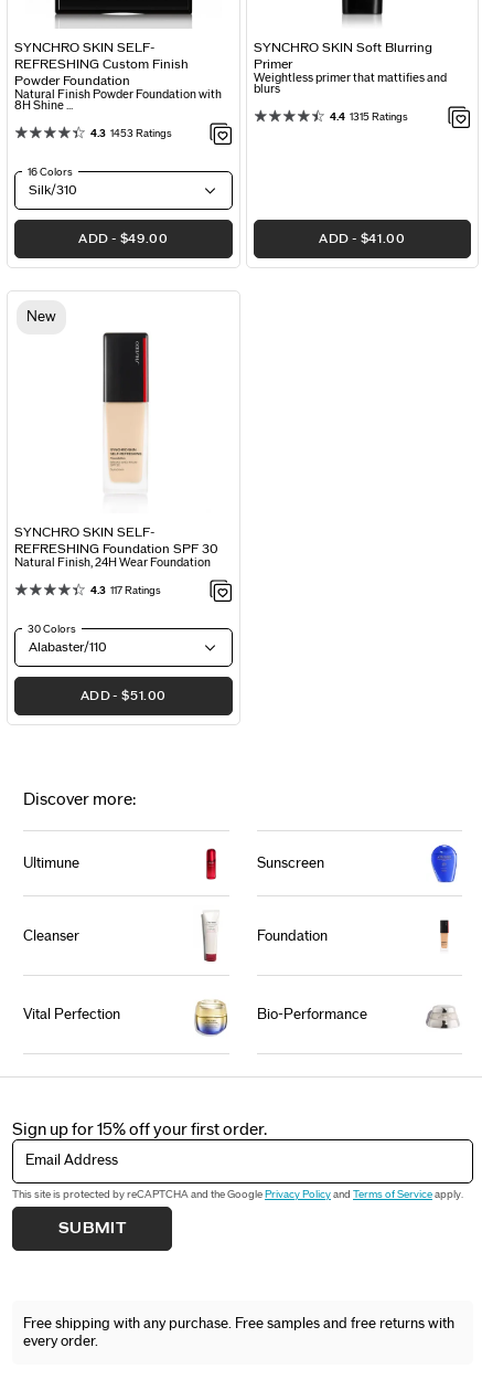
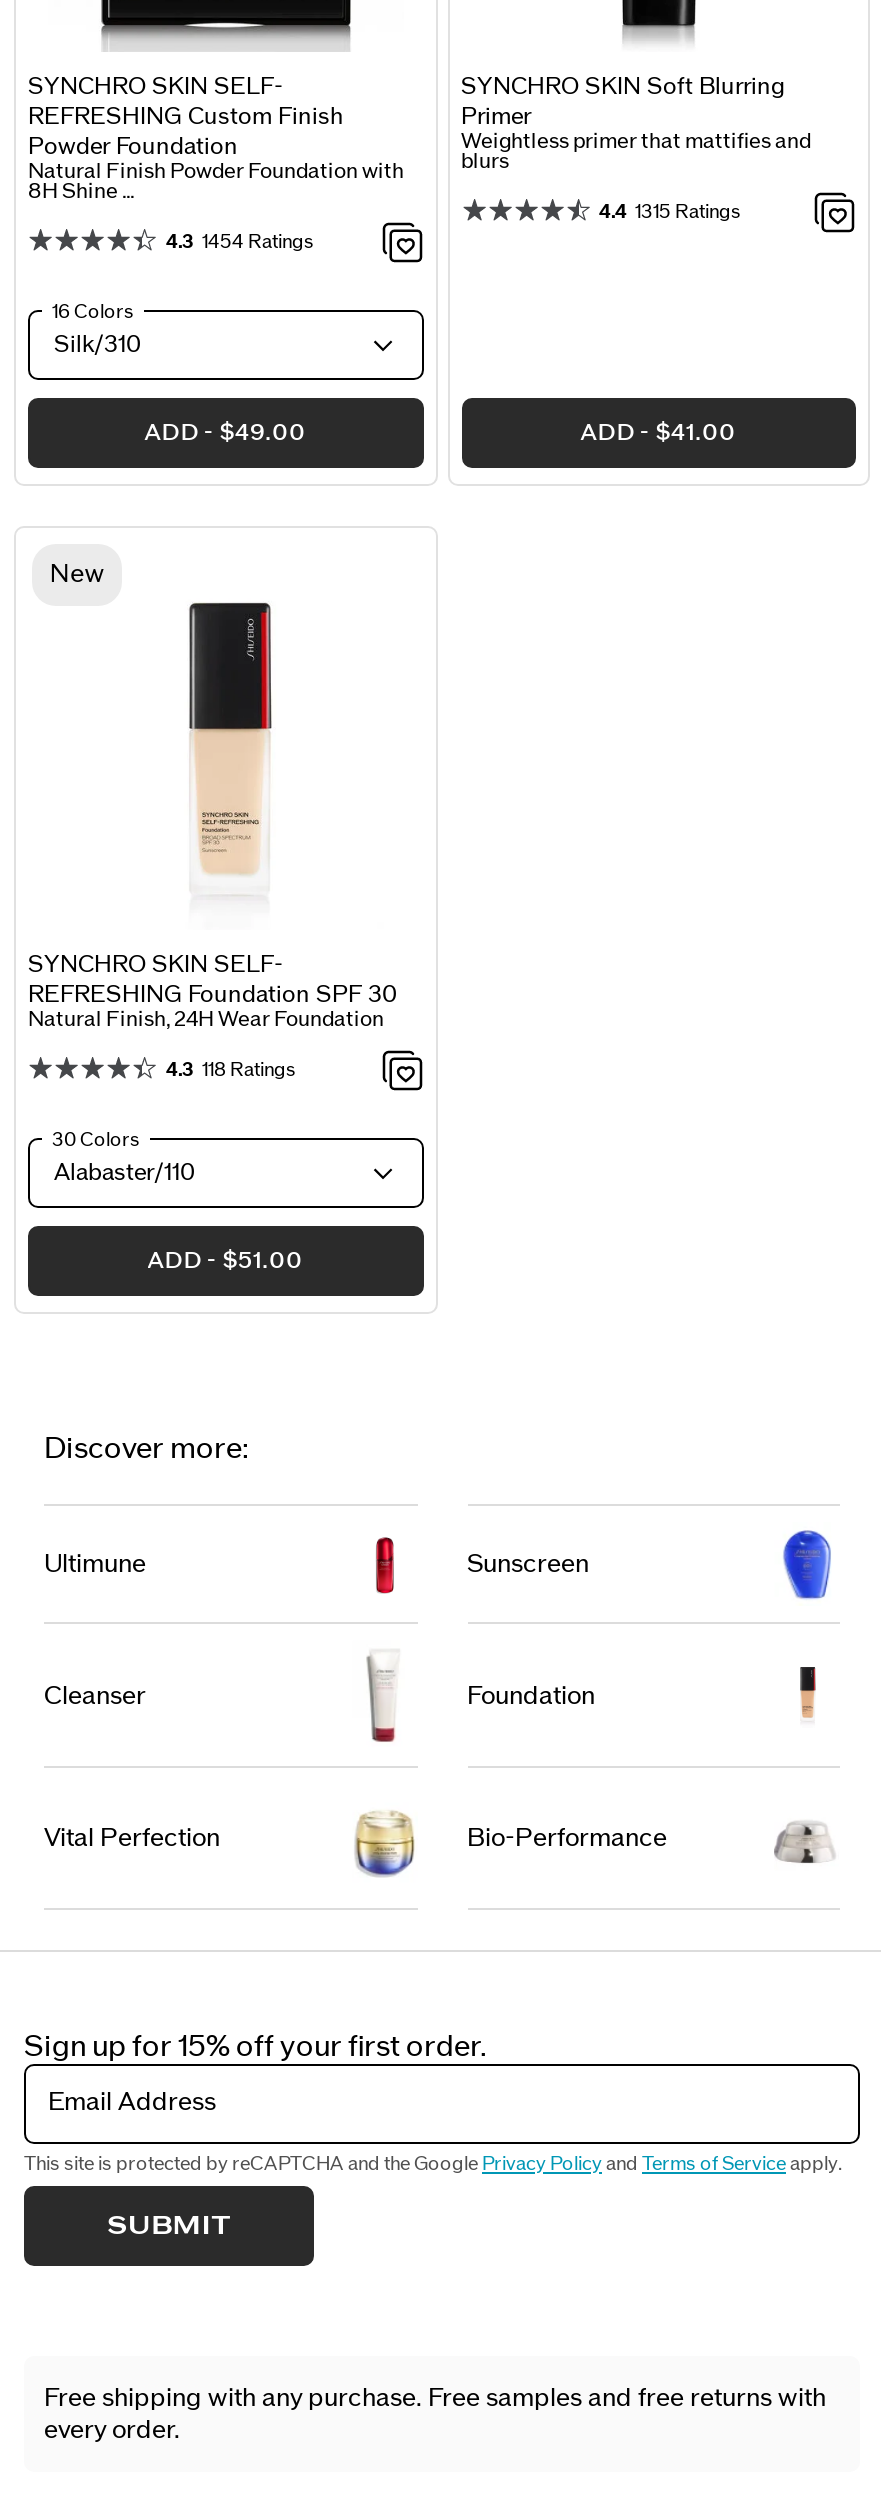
[90,128,172,139] 4.3 1453 Ratings -> [166,232,314,252] 4.3 1454 Ratings
[90,585,161,596] 4.3 117 Ratings -> [166,1061,296,1081] 4.3 118 Ratings

